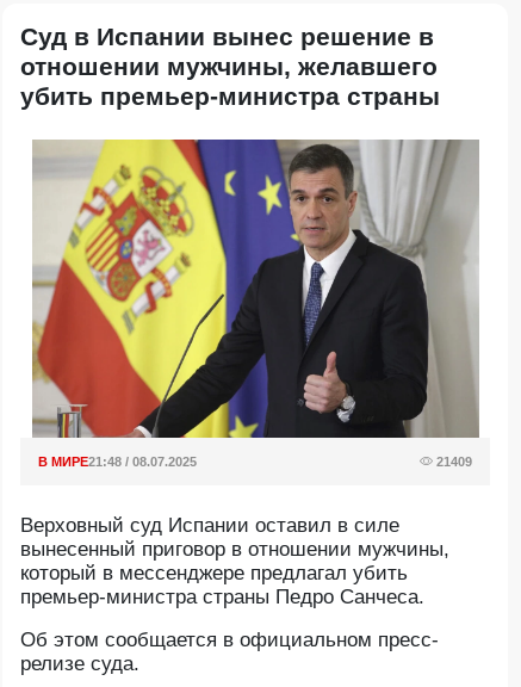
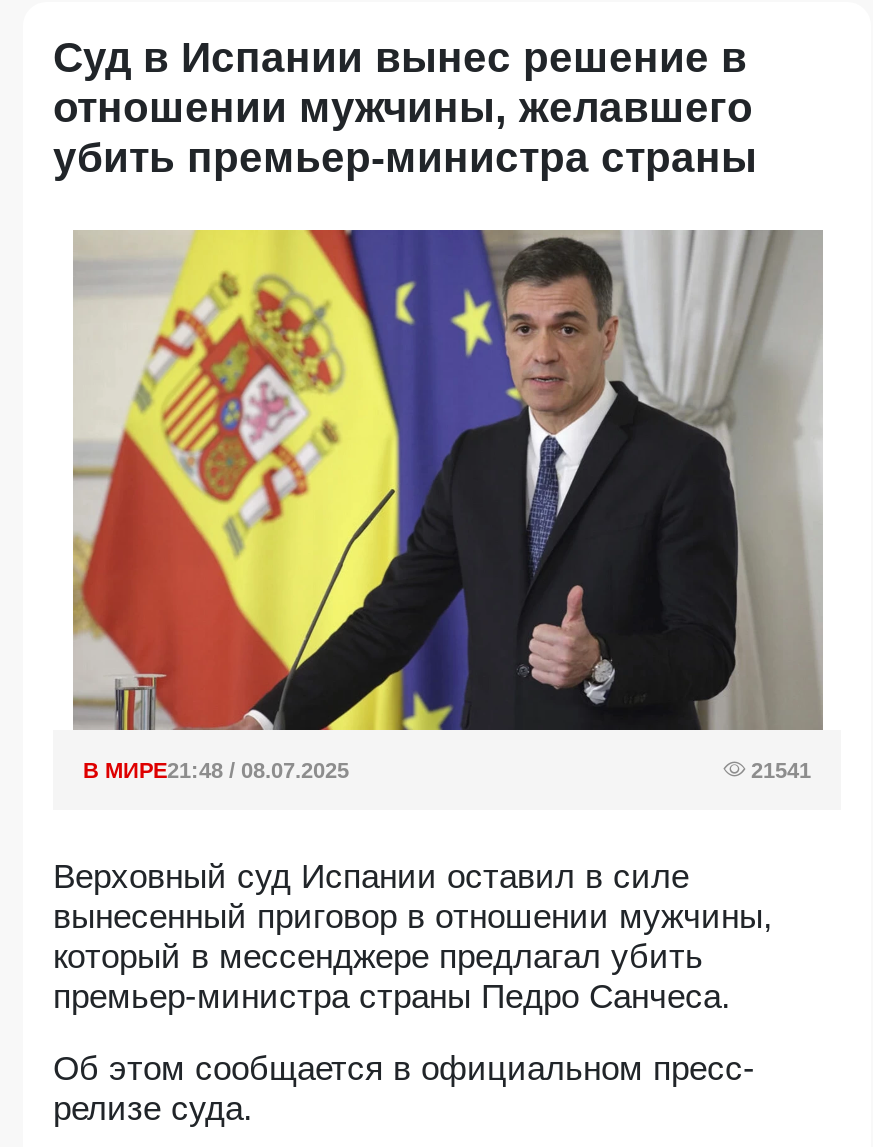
[436,454,472,469] 21409 -> [751,758,811,782] 21541

